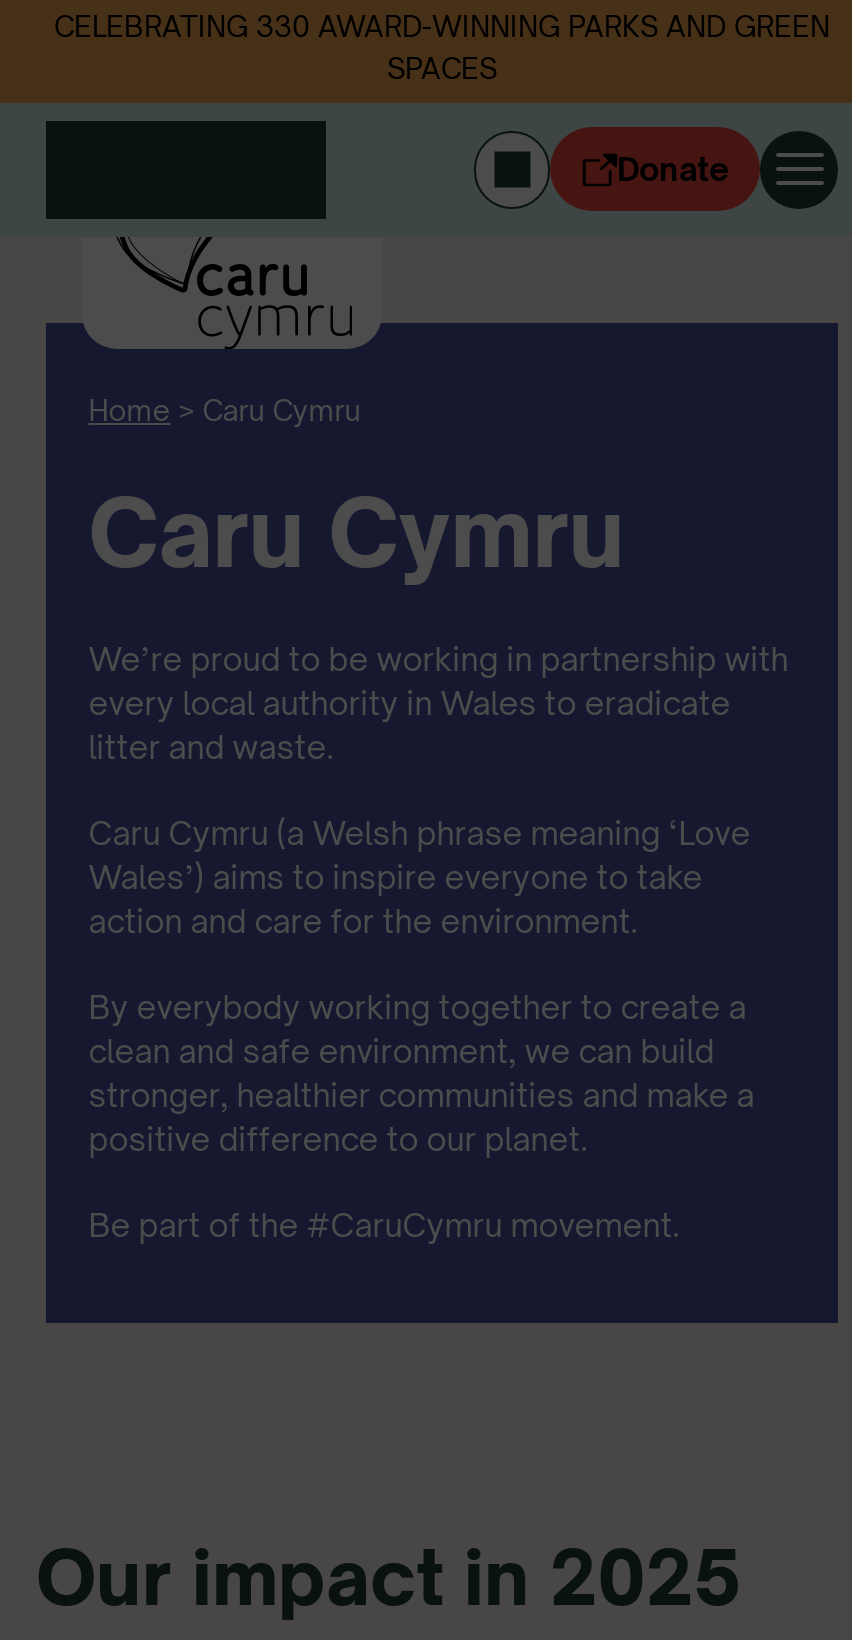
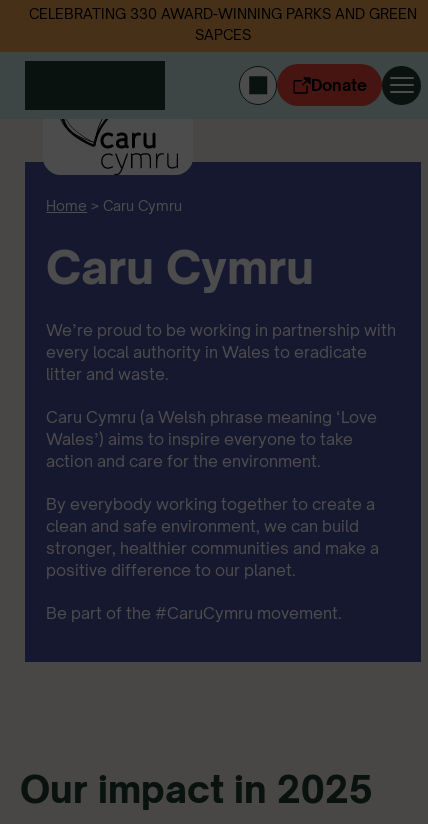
[387,51,497,85] SPACES -> [195,26,251,43] SAPCES

